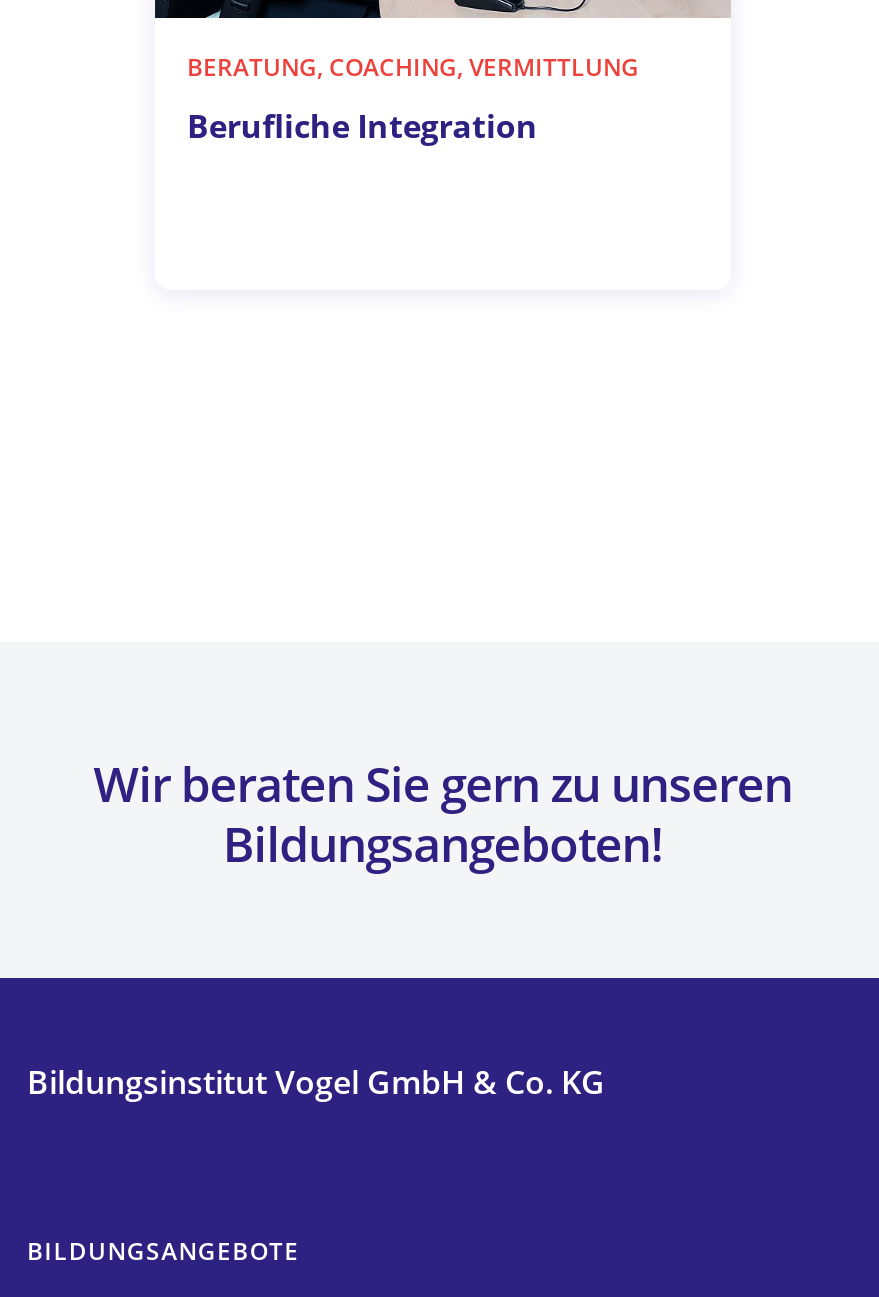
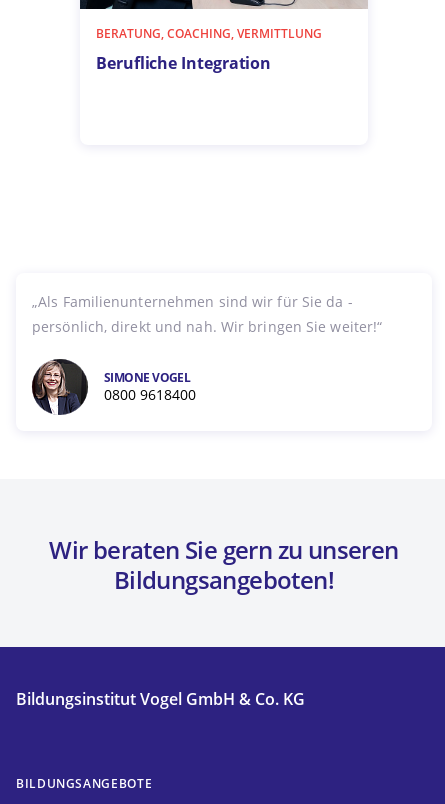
none -> [31,292,382,416] [image] | „Als Familienunternehmen sind wir für Sie da - | persönlich, direkt und nah. Wir bringen Sie weiter!“ | SIMONE VOGEL | 0800 9618400

